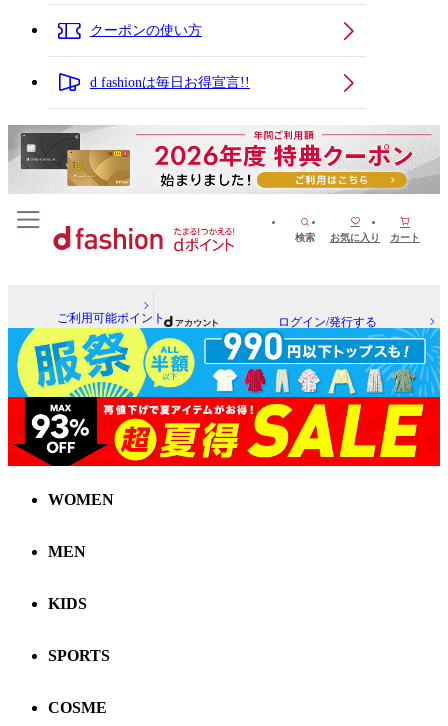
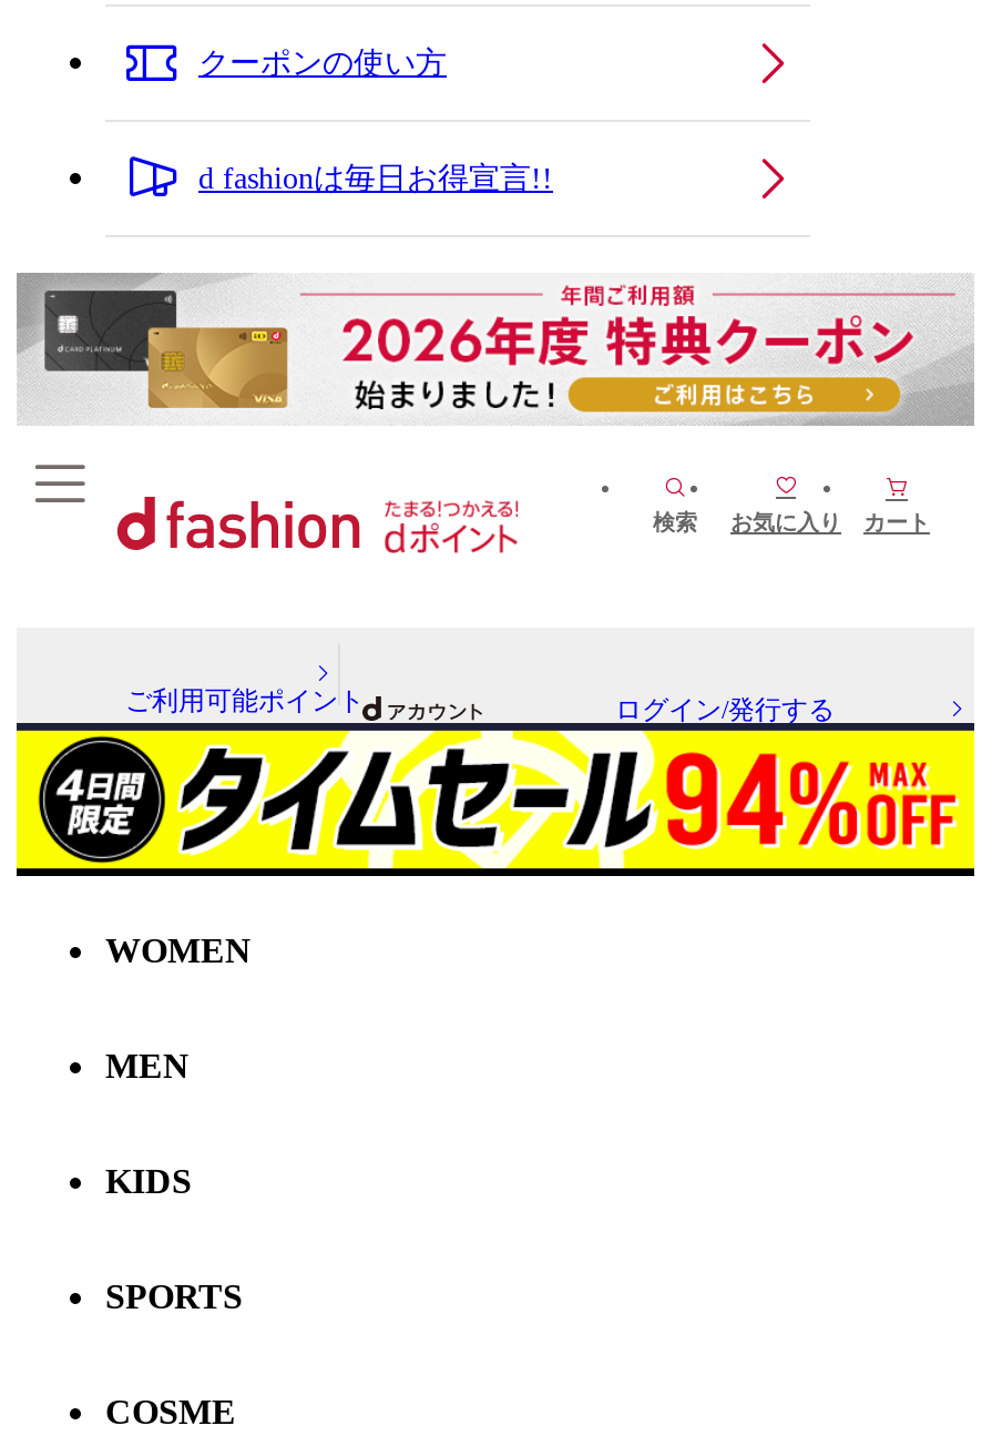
[7,327,441,467] [image] -> [14,721,976,878] [image]

